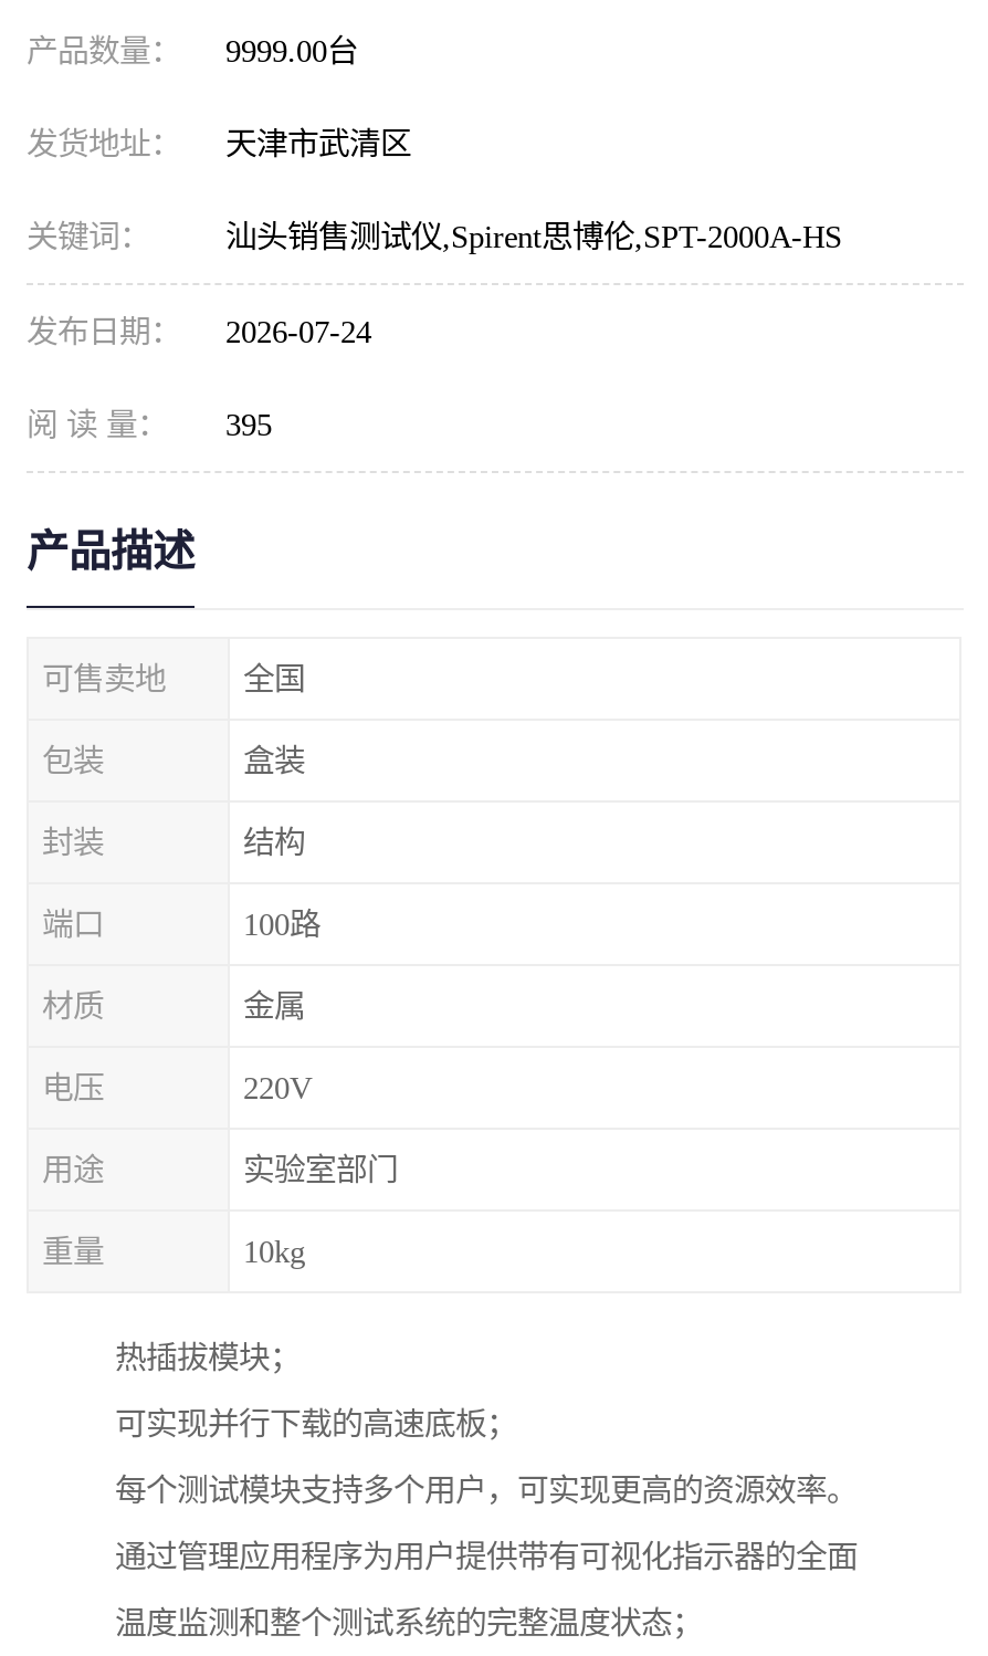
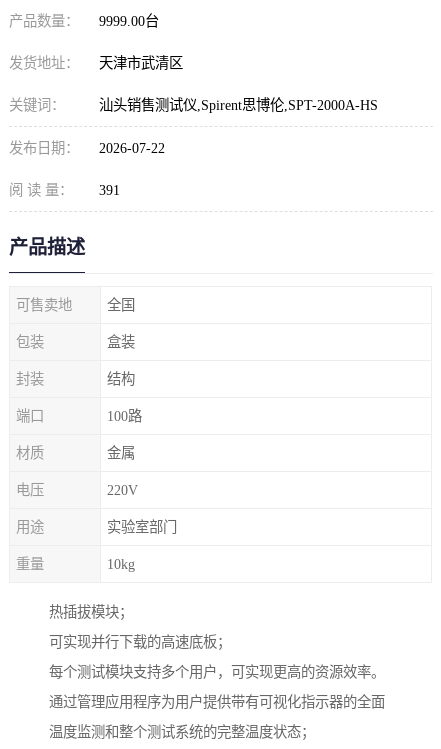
[27,314,371,349] 发布日期： 2026-07-24 -> [9,140,165,156] 发布日期： 2026-07-22
[27,407,272,442] 阅 读 量： 395 -> [9,182,120,198] 阅 读 量： 391

